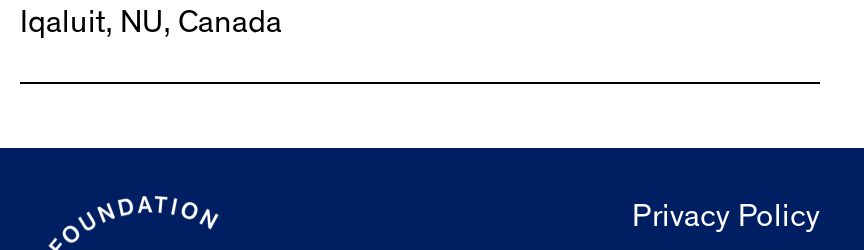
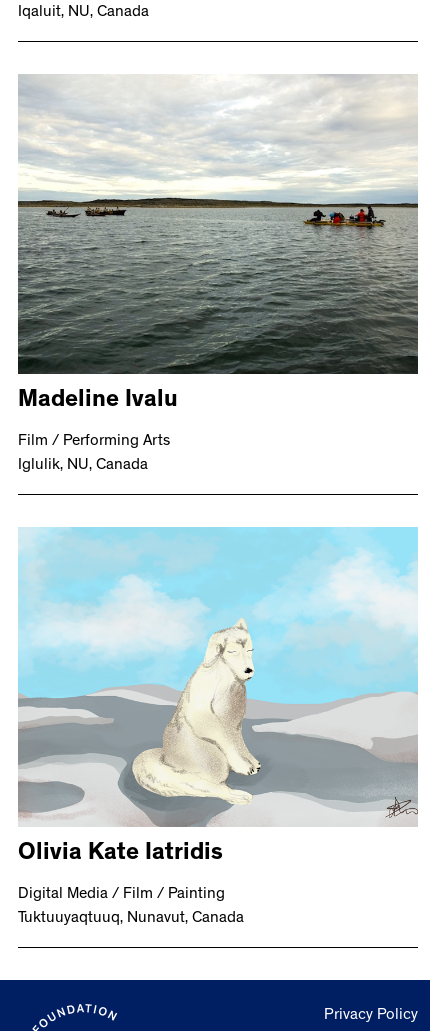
none -> [17,74,419,474] [image] | Madeline Ivalu | Film / Performing Arts | Iglulik, NU, Canada
none -> [17,526,419,927] [image] | Olivia Kate Iatridis | Digital Media / Film / Painting | Tuktuuyaqtuuq, Nunavut, Canada

